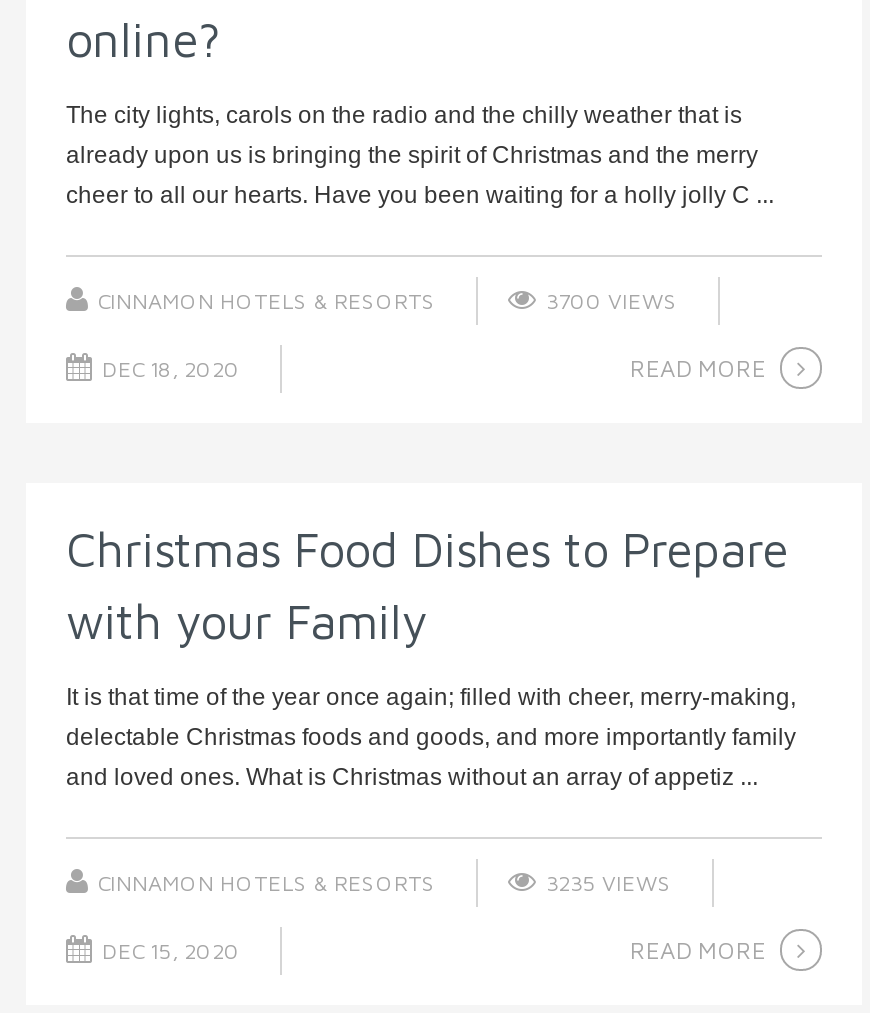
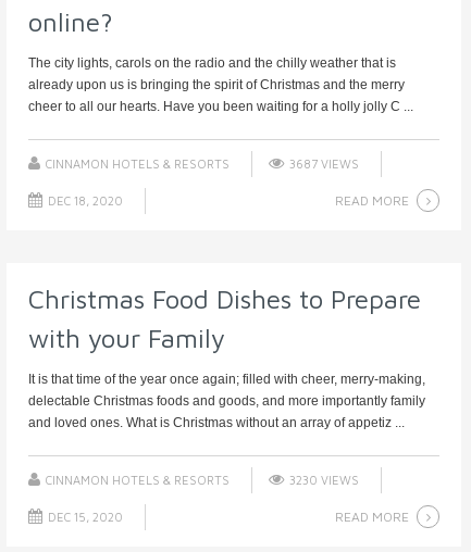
[540,287,678,313] 3700 VIEWS -> [286,156,359,170] 3687 VIEWS
[540,869,672,895] 3235 VIEWS -> [286,473,359,487] 3230 VIEWS

